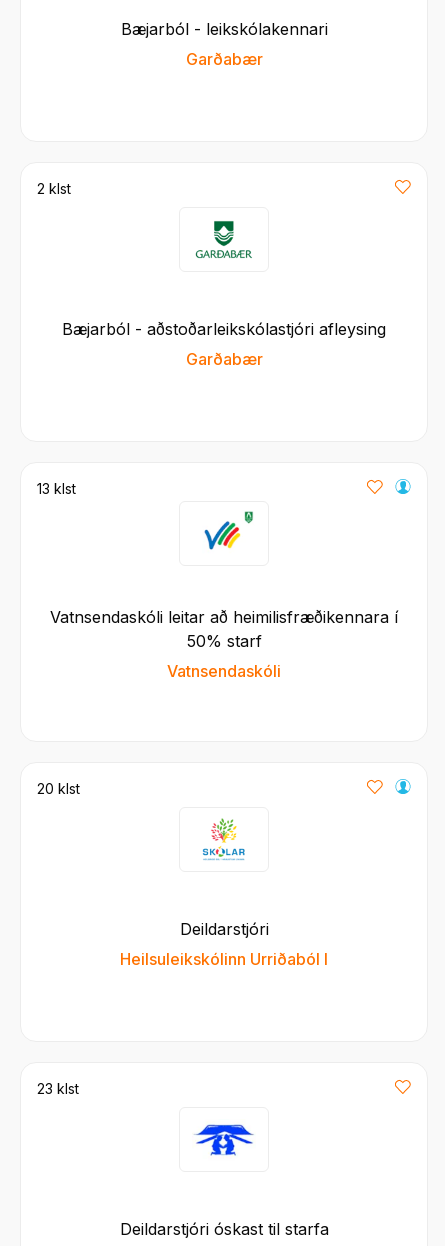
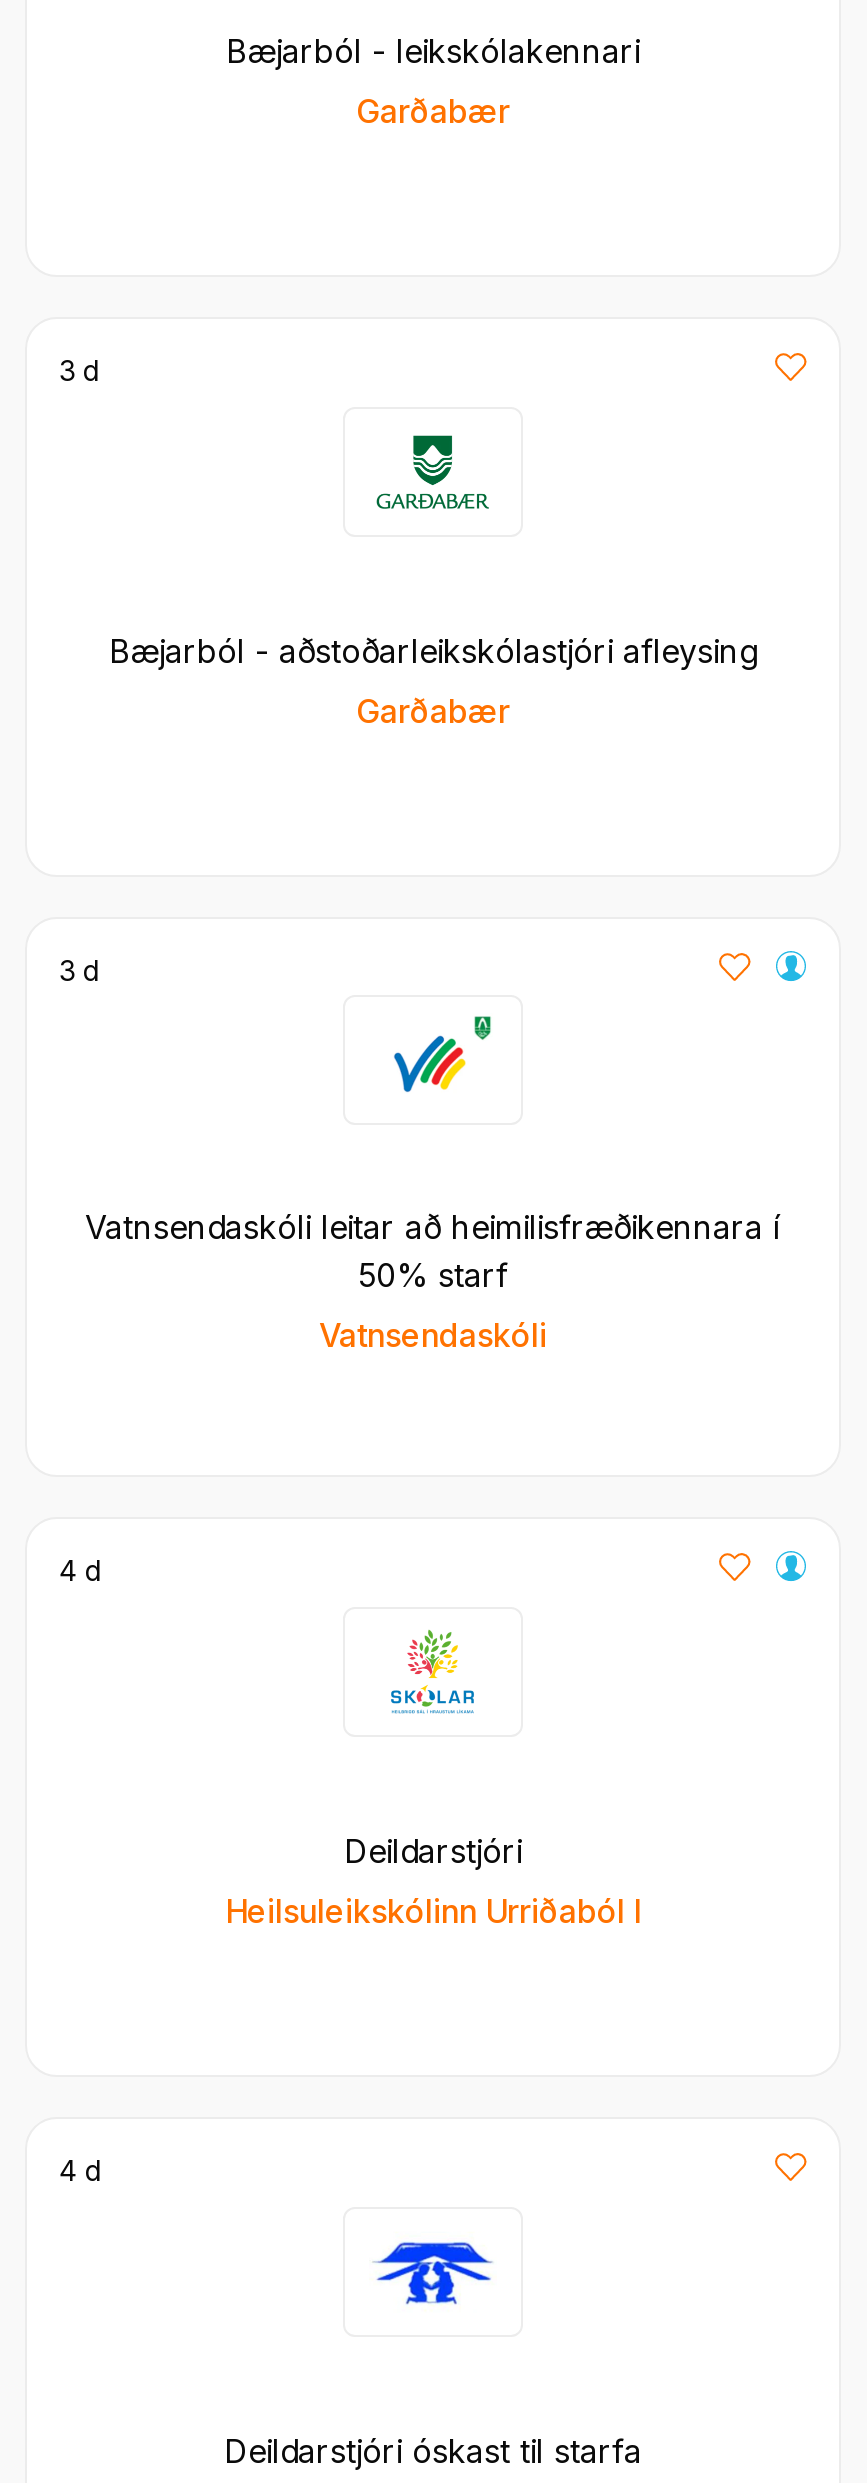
[37,180,71,197] 2 klst -> [59,353,101,387] 3 d
[37,480,76,497] 13 klst -> [59,953,101,987] 3 d
[37,780,80,797] 20 klst -> [59,1553,103,1587] 4 d
[37,1080,79,1097] 23 klst -> [59,2153,103,2187] 4 d

